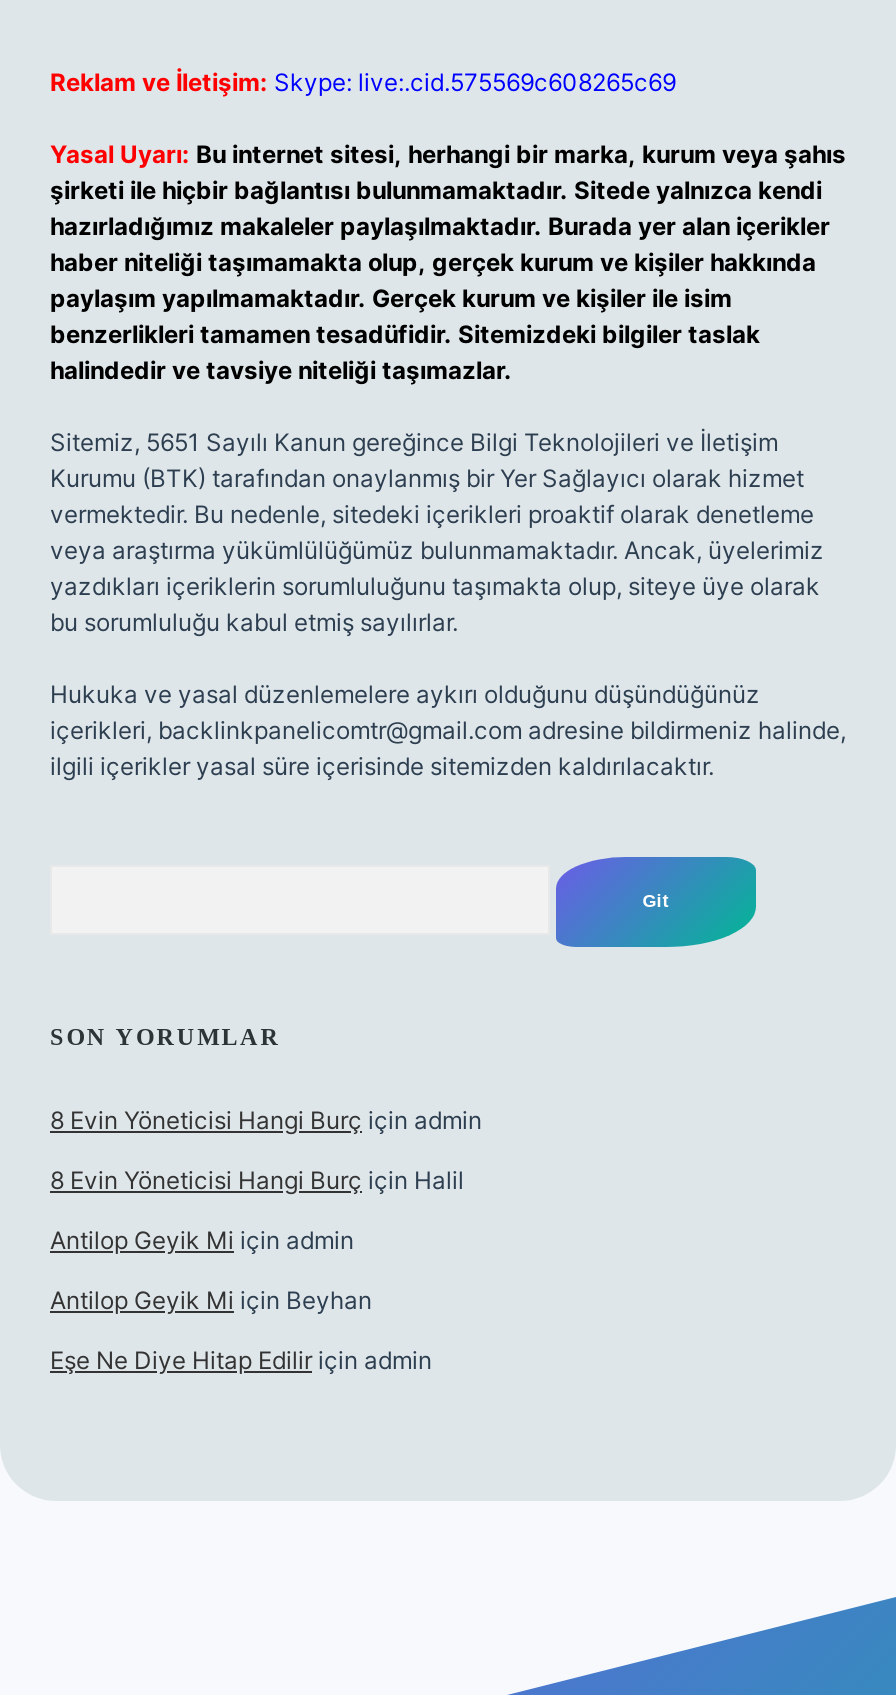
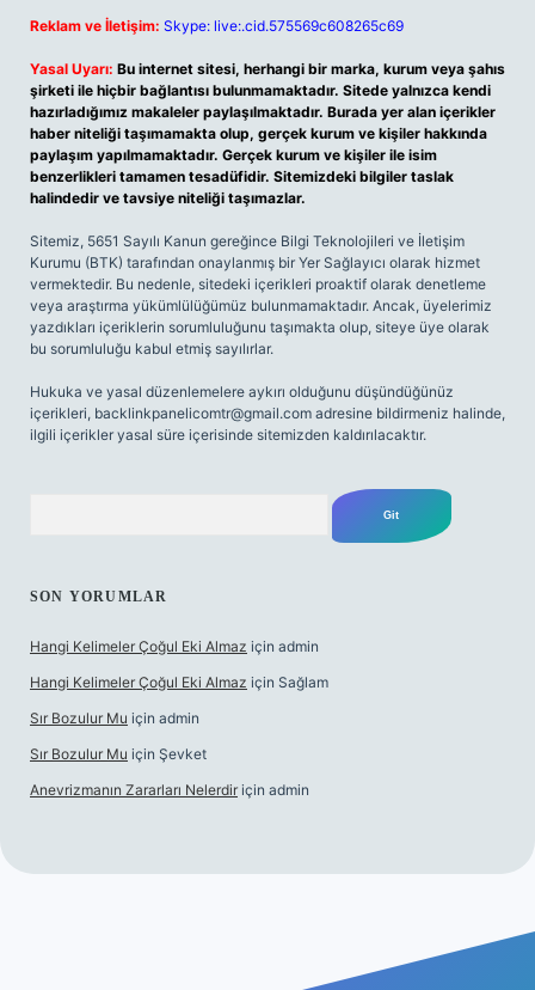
[50,1105,482,1135] 8 Evin Yöneticisi Hangi Burç için admin -> [30,637,319,655] Hangi Kelimeler Çoğul Eki Almaz için admin
[50,1165,464,1195] 8 Evin Yöneticisi Hangi Burç için Halil -> [30,673,328,691] Hangi Kelimeler Çoğul Eki Almaz için Sağlam
[50,1225,354,1255] Antilop Geyik Mi için admin -> [30,709,199,727] Sır Bozulur Mu için admin
[50,1285,372,1315] Antilop Geyik Mi için Beyhan -> [30,745,207,763] Sır Bozulur Mu için Şevket
[50,1345,432,1375] Eşe Ne Diye Hitap Edilir için admin -> [30,781,309,799] Anevrizmanın Zararları Nelerdir için admin

